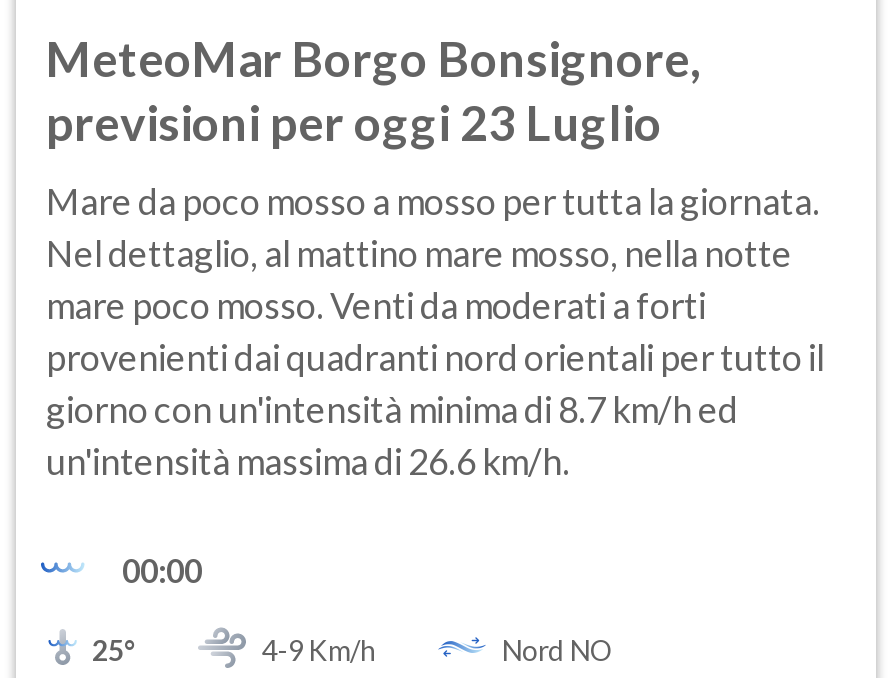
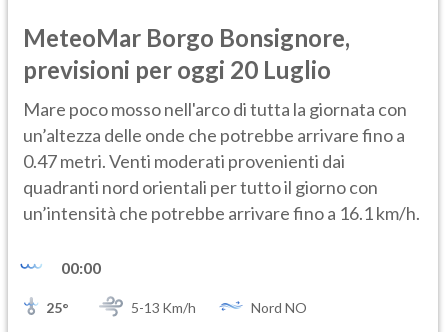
[46,93,662,151] previsioni per oggi 23 Luglio -> [23,55,331,84] previsioni per oggi 20 Luglio
[46,179,824,483] Mare da poco mosso a mosso per tutta la giornata. | Nel dettaglio, al mattino mare mosso, nella notte | mare poco mosso. Venti da moderati a forti | provenienti dai quadranti nord orientali per tutto il | giorno con un'intensità minima di 8.7 km/h ed | un'intensità massima di 26.6 km/h. -> [23,98,420,224] Mare poco mosso nell'arco di tutta la giornata con | un’altezza delle onde che potrebbe arrivare fino a | 0.47 metri. Venti moderati provenienti dai | quadranti nord orientali per tutto il giorno con | un’intensità che potrebbe arrivare fino a 16.1 km/h.
[262,634,376,668] 4-9 Km/h -> [131,299,196,316] 5-13 Km/h

